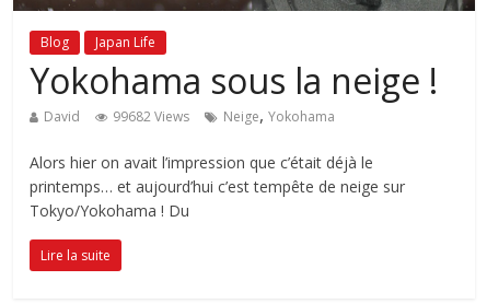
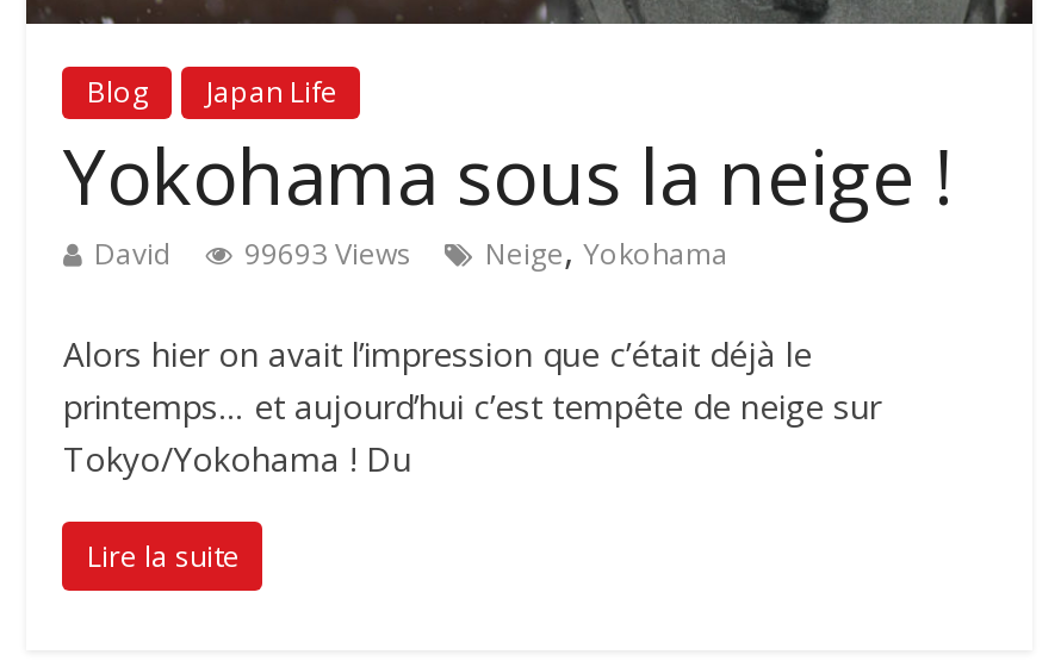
[44,102,335,126] David 99682 Views Neige, Yokohama -> [94,223,728,275] David 99693 Views Neige, Yokohama

